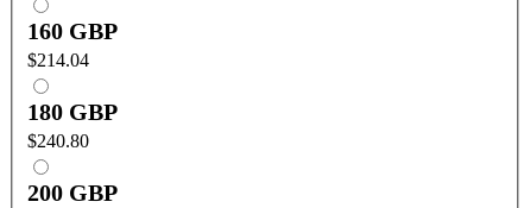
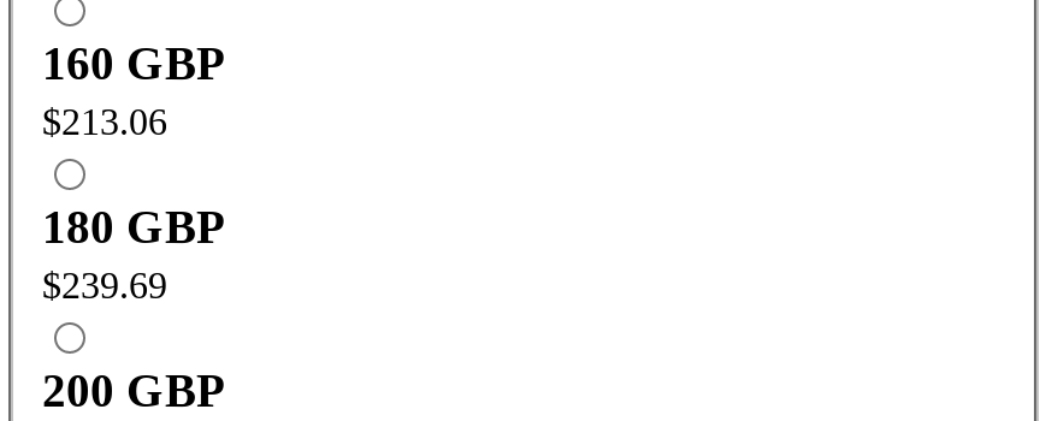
[27,50,89,70] $214.04 -> [42,100,167,141] $213.06
[27,130,89,151] $240.80 -> [42,264,167,305] $239.69

